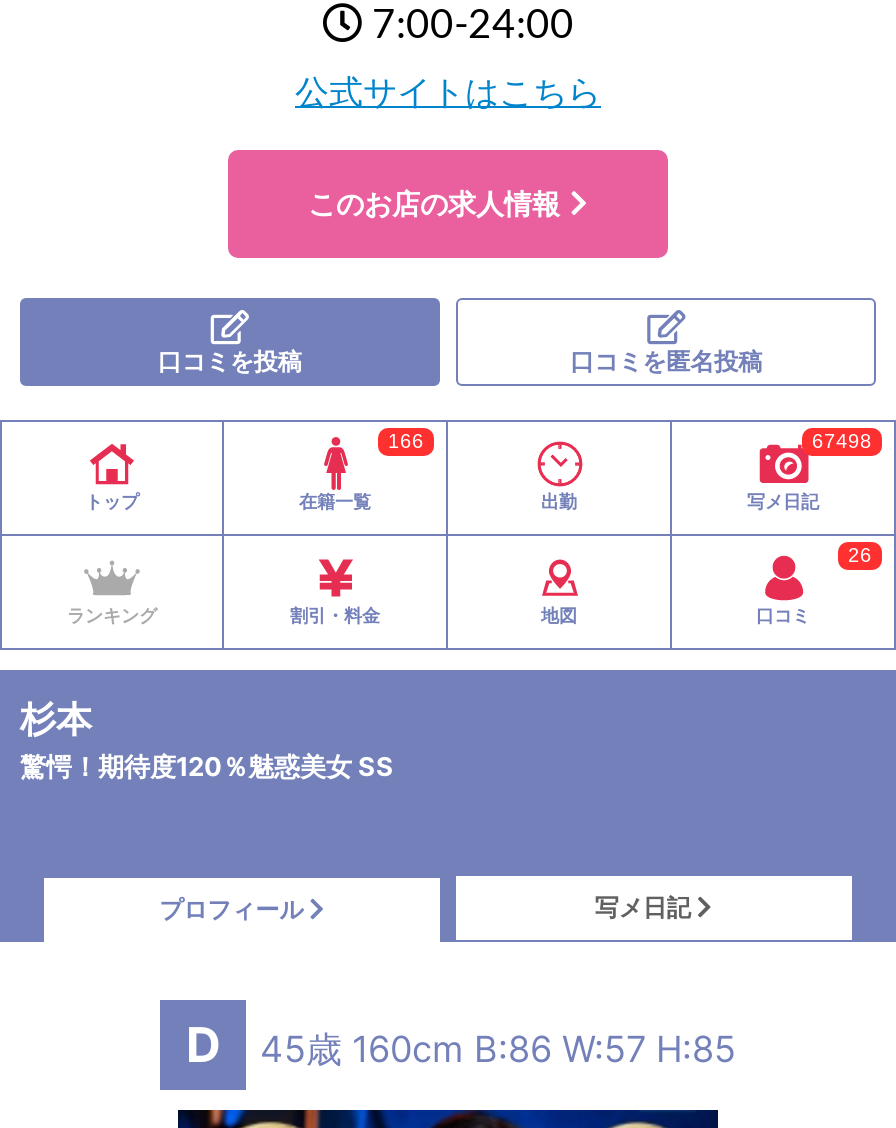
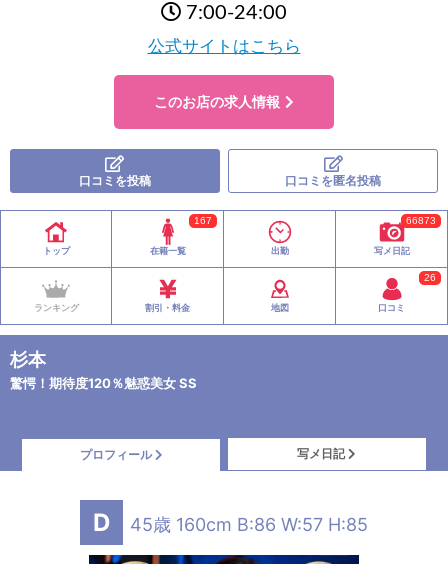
[388,430,424,452] 166 -> [194,215,212,226] 167
[812,430,872,452] 67498 -> [406,215,436,226] 66873

